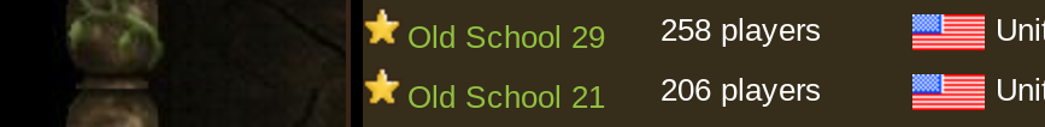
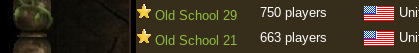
[407,12,822,55] Old School 29 258 players -> [154,5,326,23] Old School 29 750 players
[407,72,822,115] Old School 21 206 players -> [154,30,326,48] Old School 21 663 players

